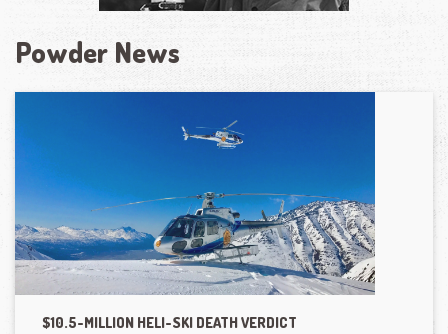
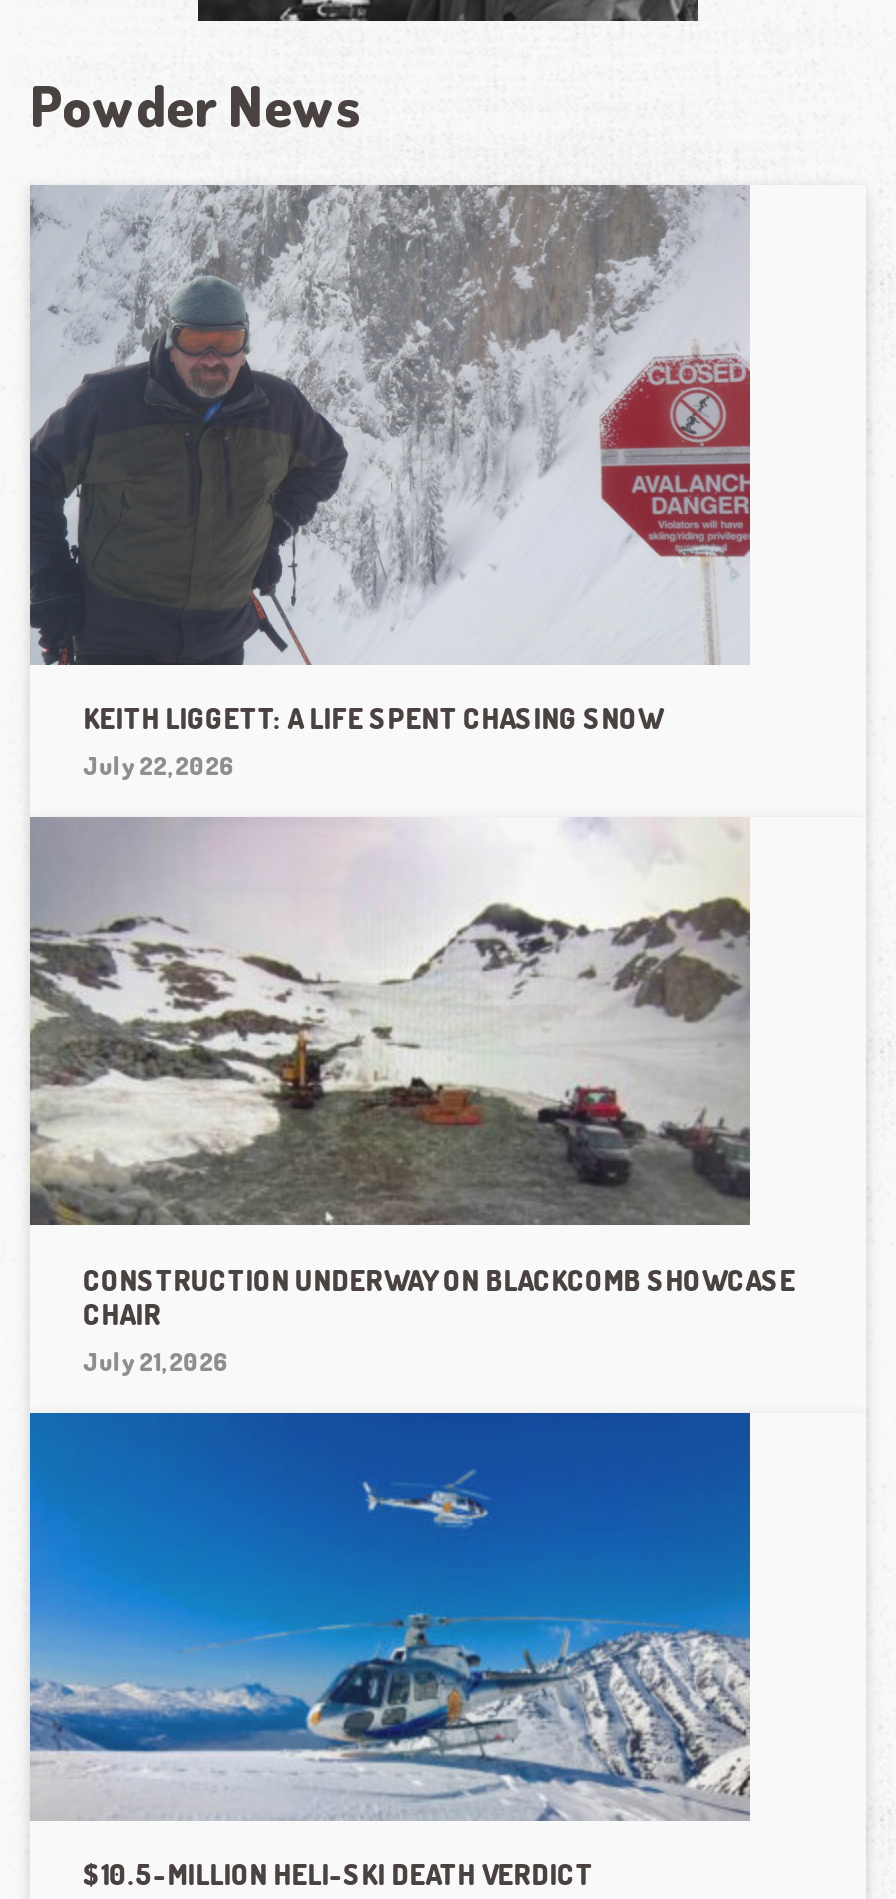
none -> [28,184,752,782] [image] | KEITH LIGGETT: A LIFE SPENT CHASING SNOW | July 22, 2026
none -> [28,816,795,1377] [image] | CONSTRUCTION UNDERWAY ON BLACKCOMB SHOWCASE | CHAIR | July 21, 2026

